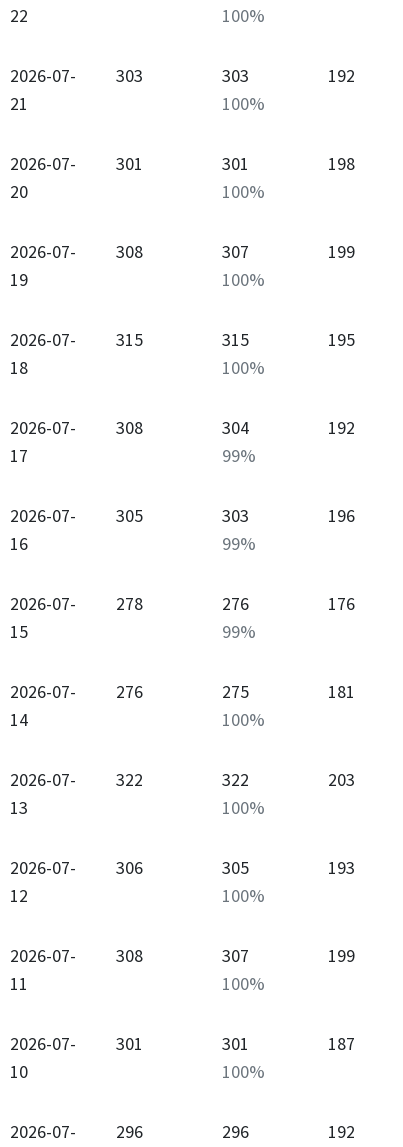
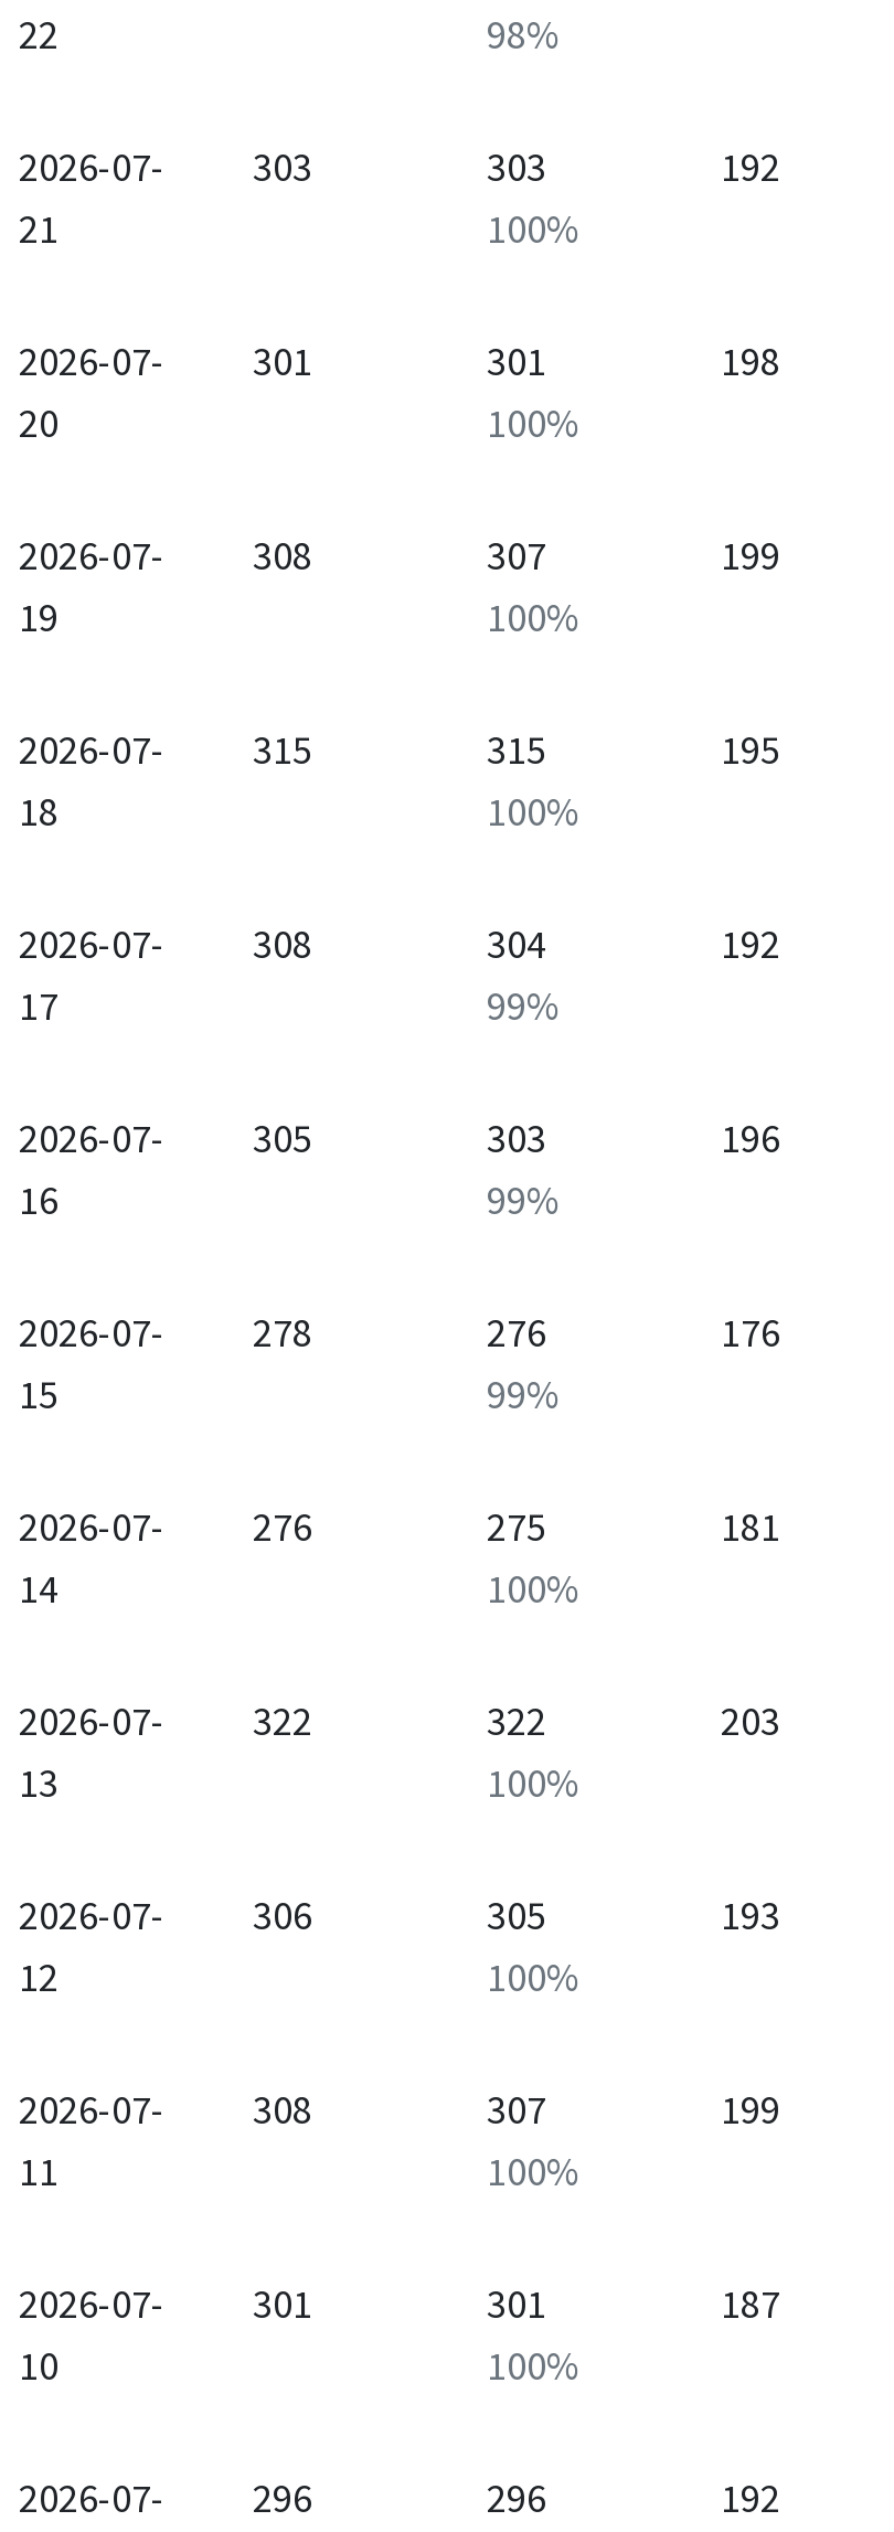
[222,4,265,27] 100% -> [487,9,562,60] 98%

